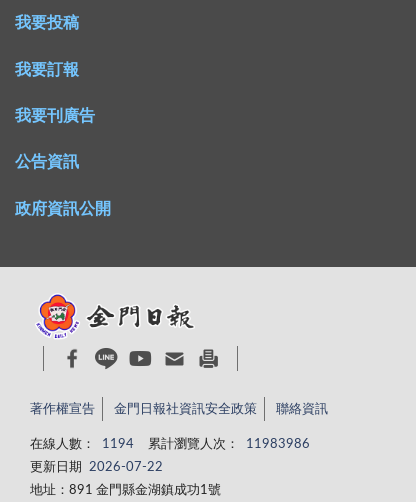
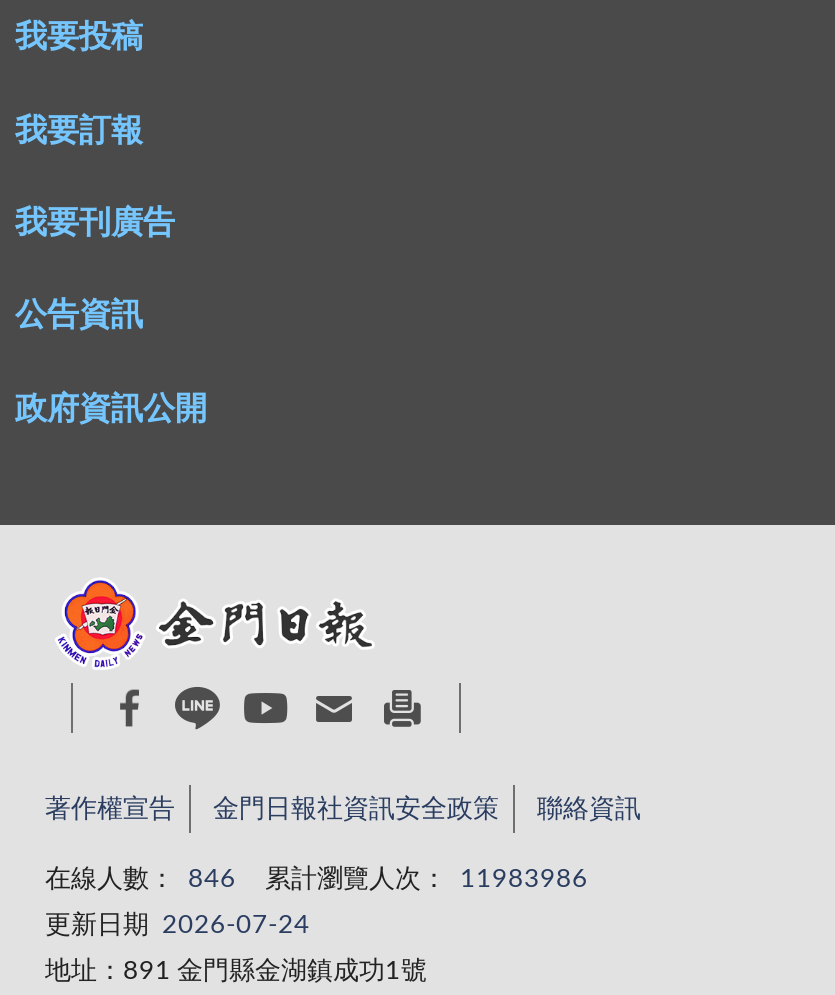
[30,438,309,451] 在線人數： 1194 累計瀏覽人次： 11983986 -> [45,867,588,893] 在線人數： 846 累計瀏覽人次： 11983986
[30,461,162,474] 更新日期 2026-07-22 -> [45,913,310,939] 更新日期 2026-07-24

